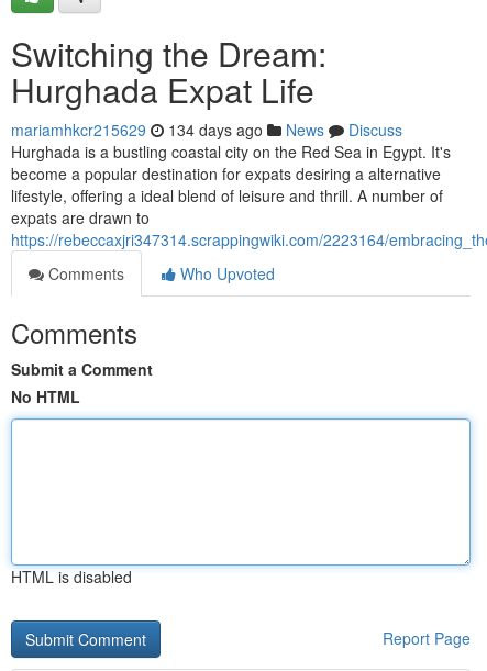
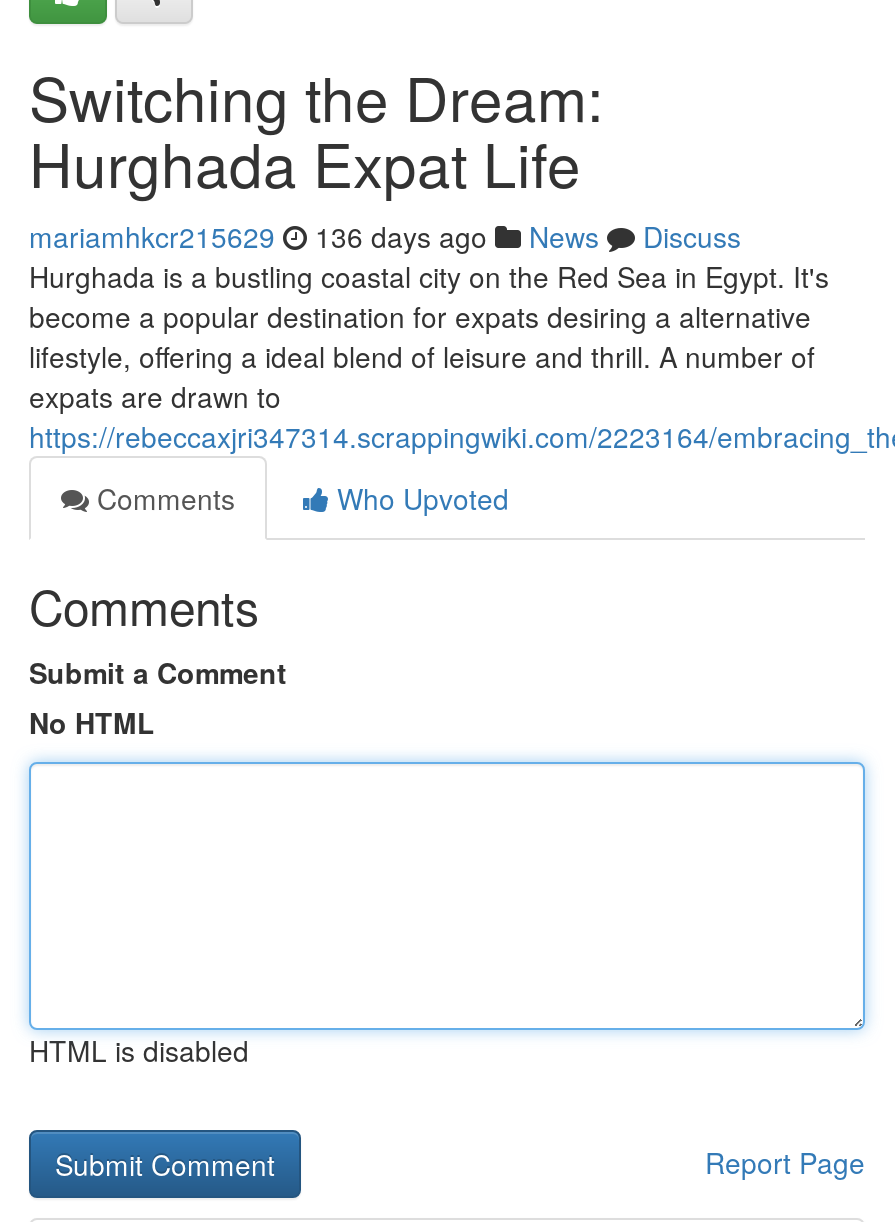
[11,119,402,141] mariamhkcr215629 134 days ago News Discuss -> [29,216,741,256] mariamhkcr215629 136 days ago News Discuss

